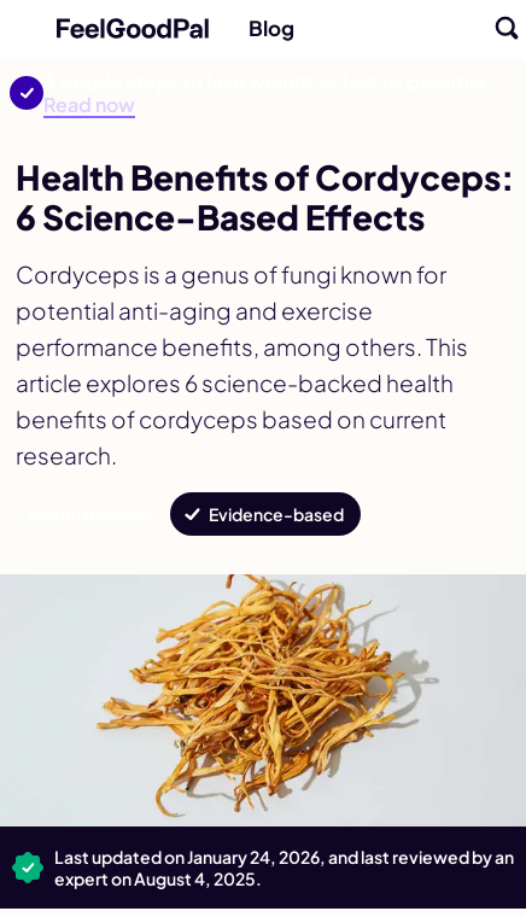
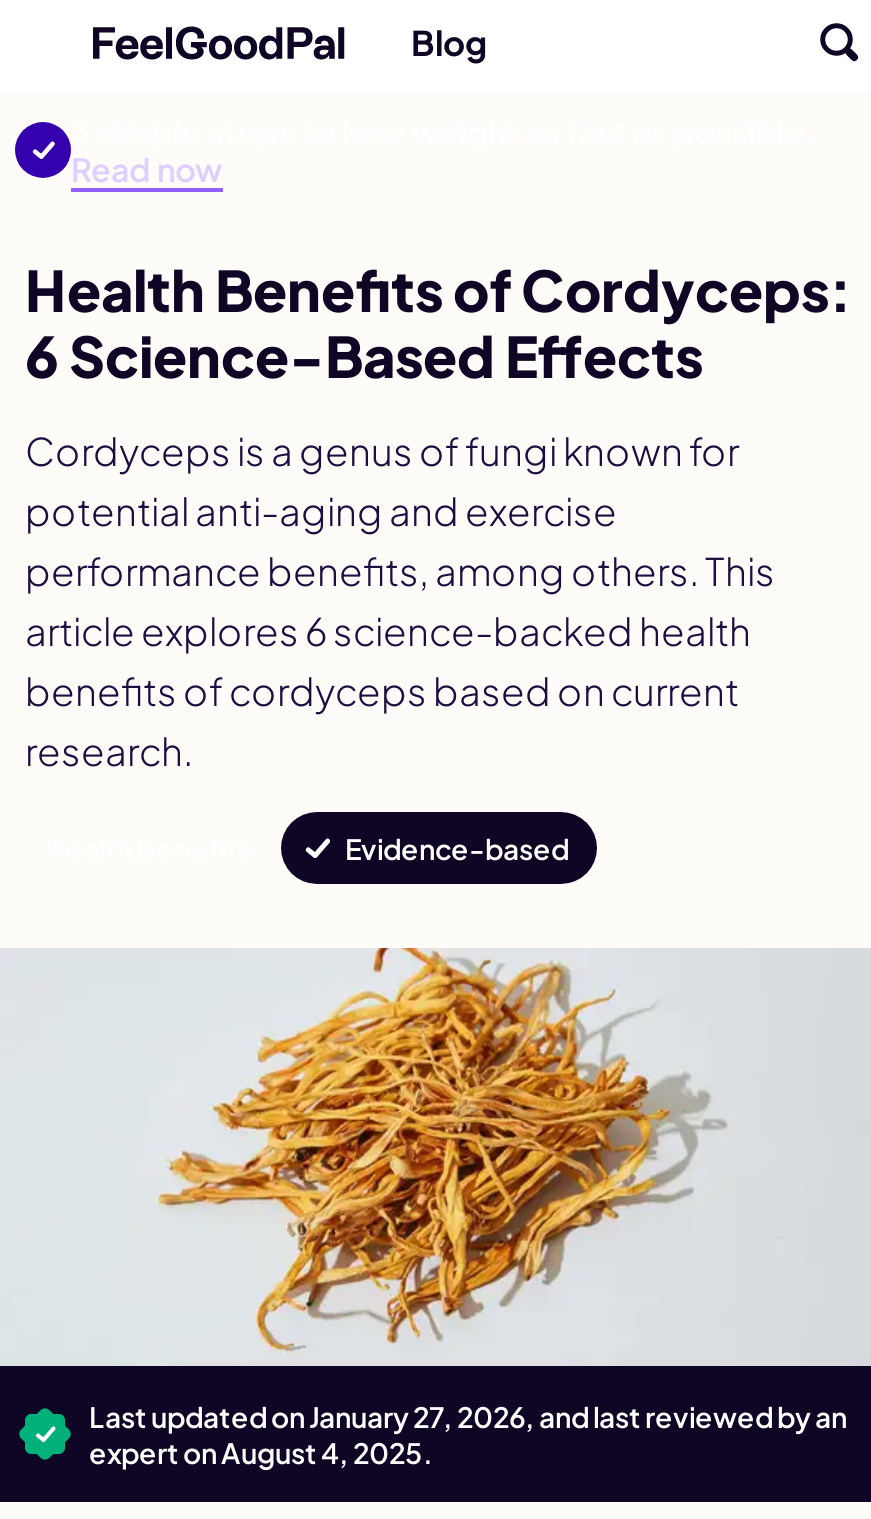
[54,846,514,868] Last updated on January 24, 2026, and last reviewed by an -> [89,1398,847,1434] Last updated on January 27, 2026, and last reviewed by an

